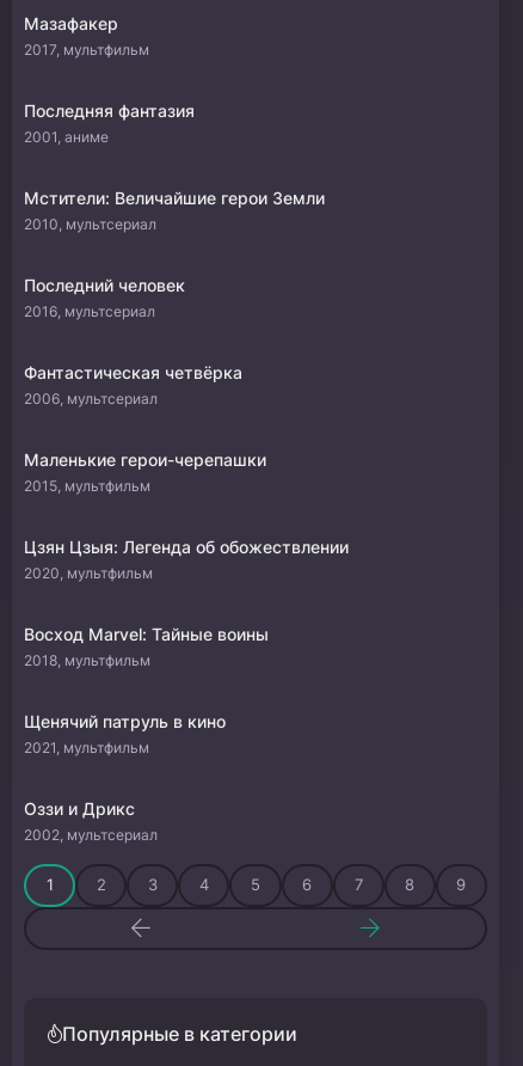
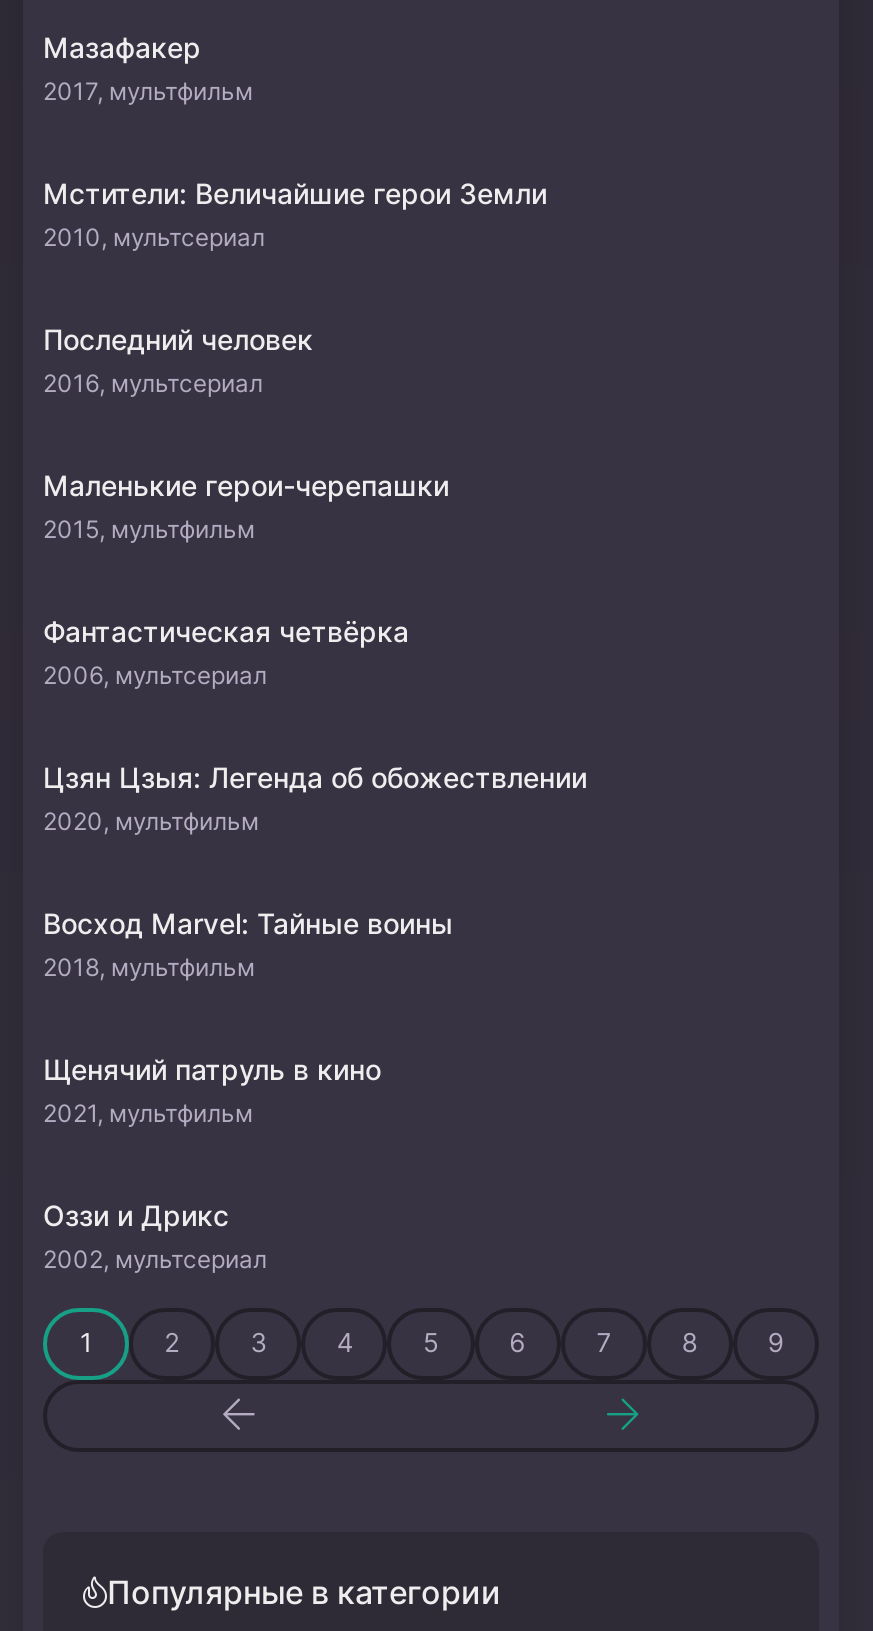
[24,100,195,146] Последняя фантазия | 2001, аниме -> none
moved [24,449,266,495] -> [43,468,449,544]: Маленькие герои-черепашки | 2015, мультфильм

